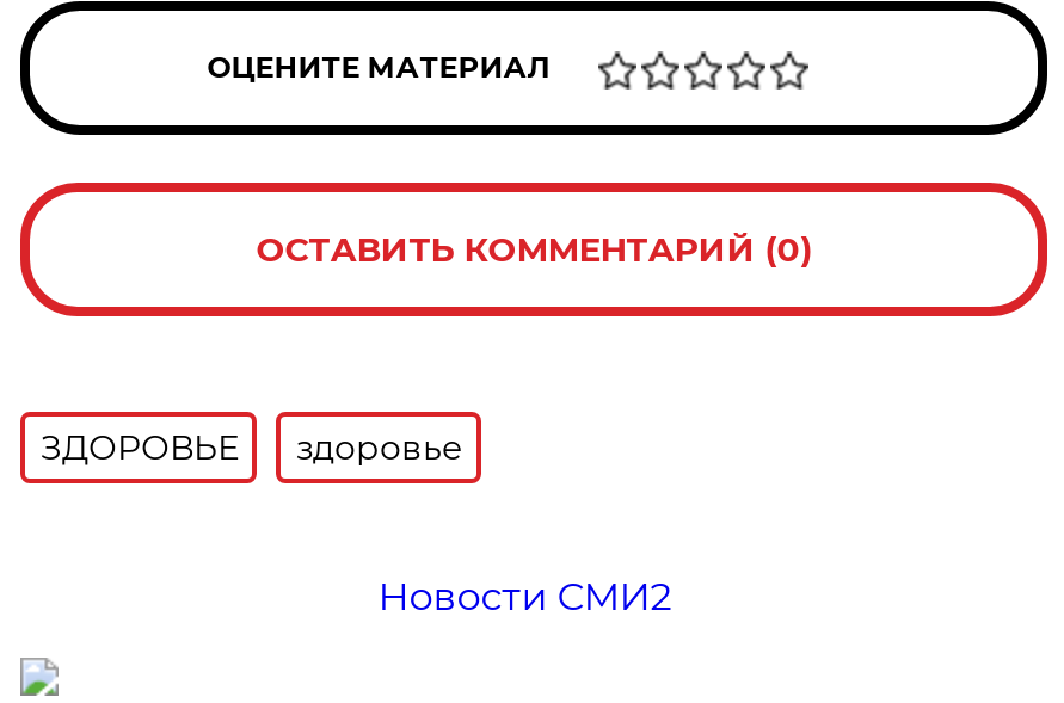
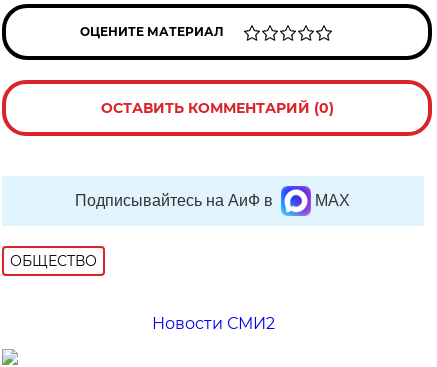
[40,426,463,469] ЗДОРОВЬЕ | здоровье -> [10,192,350,270] Подписывайтесь на АиФ в | MAX | ОБЩЕСТВО

